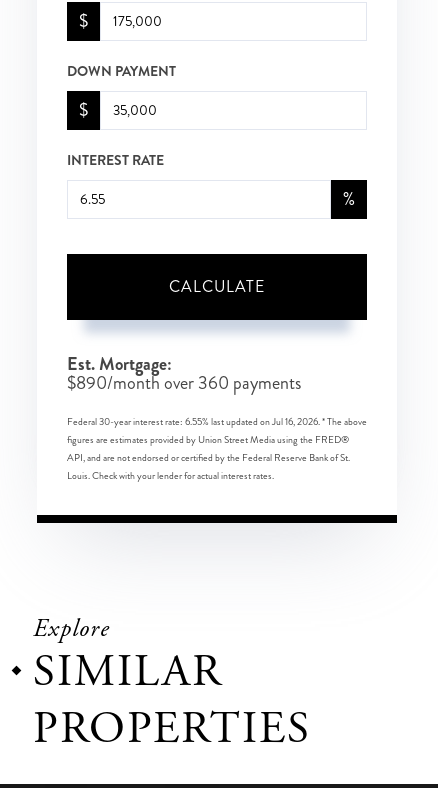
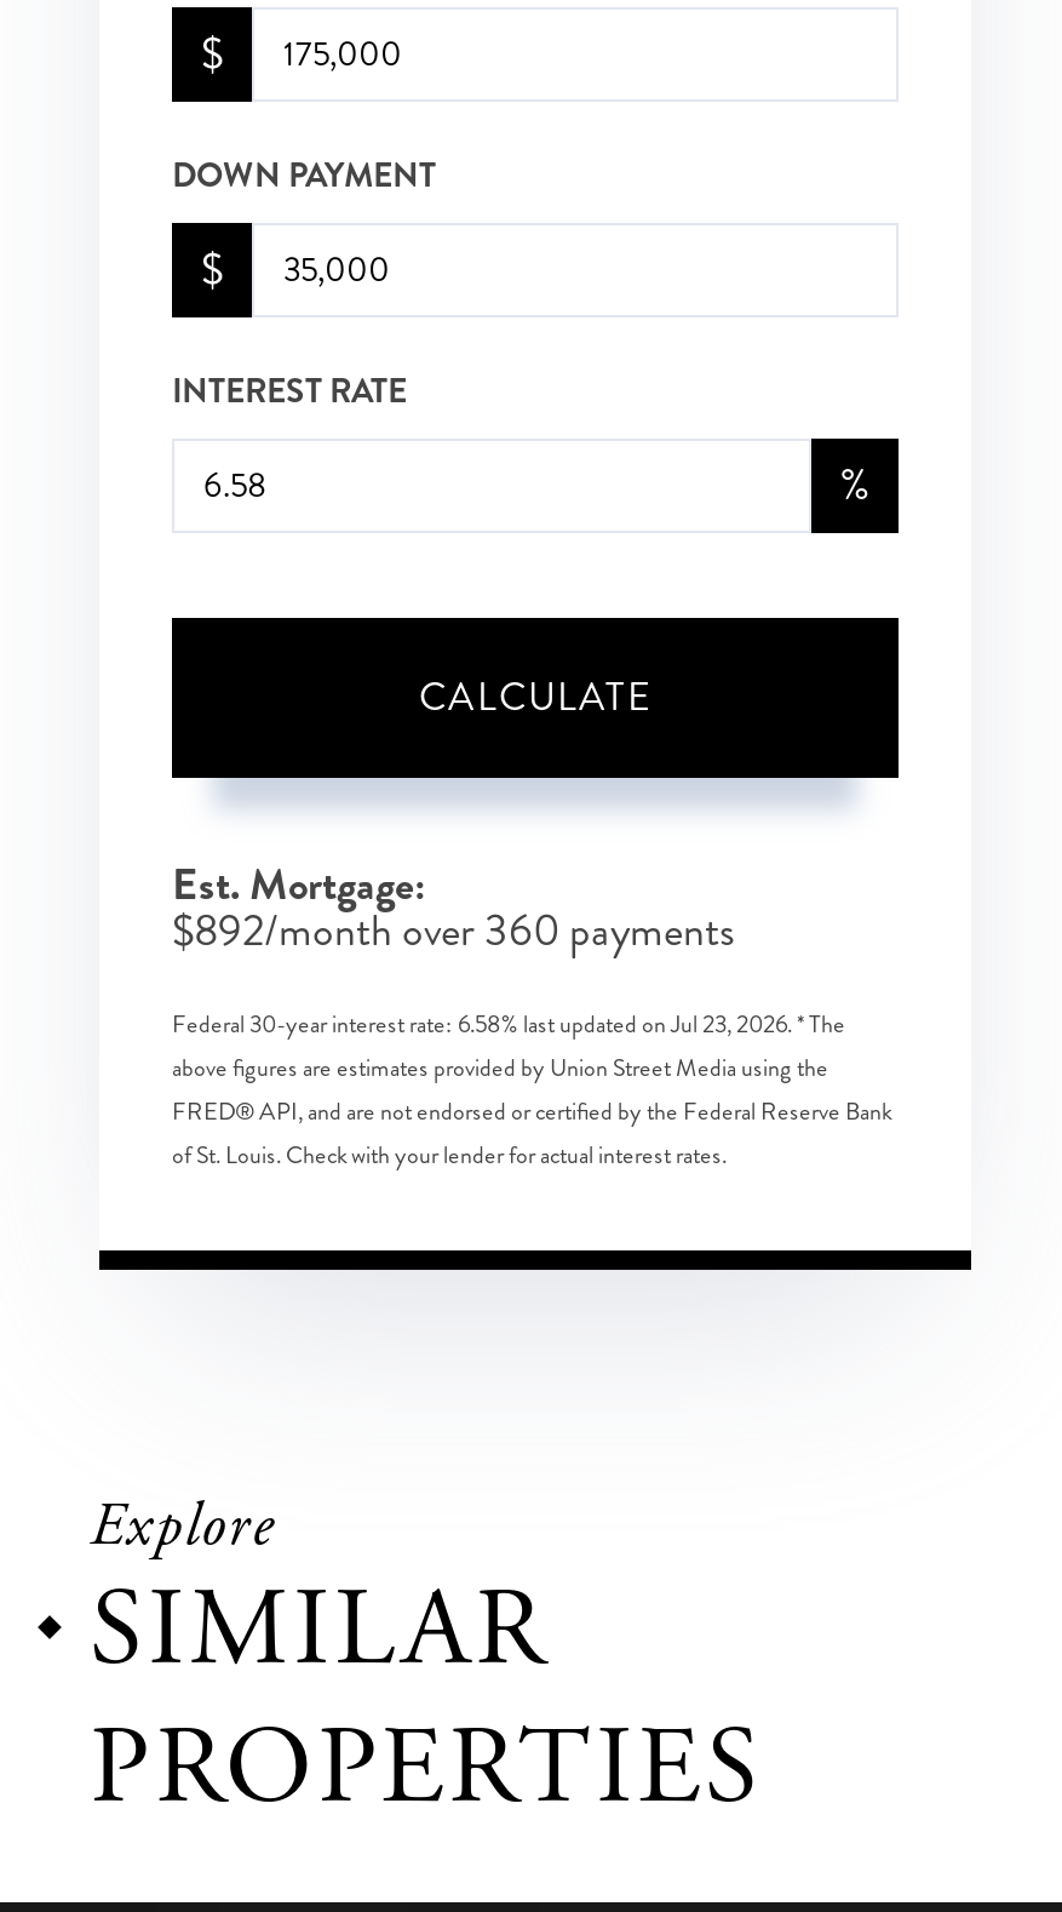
[67,370,301,396] $890/month over 360 payments -> [172,900,734,963] $892/month over 360 payments
[67,415,367,483] Federal 30-year interest rate: 6.55% last updated on Jul 16, 2026. * The above | figures are estimates provided by Union Street Media using the FRED® | API, and are not endorsed or certified by the Federal Reserve Bank of St. | Louis. Check with your lender for actual interest rates. -> [172,1009,891,1174] Federal 30-year interest rate: 6.58% last updated on Jul 23, 2026. * The | above figures are estimates provided by Union Street Media using the | FRED® API, and are not endorsed or certified by the Federal Reserve Bank | of St. Louis. Check with your lender for actual interest rates.

